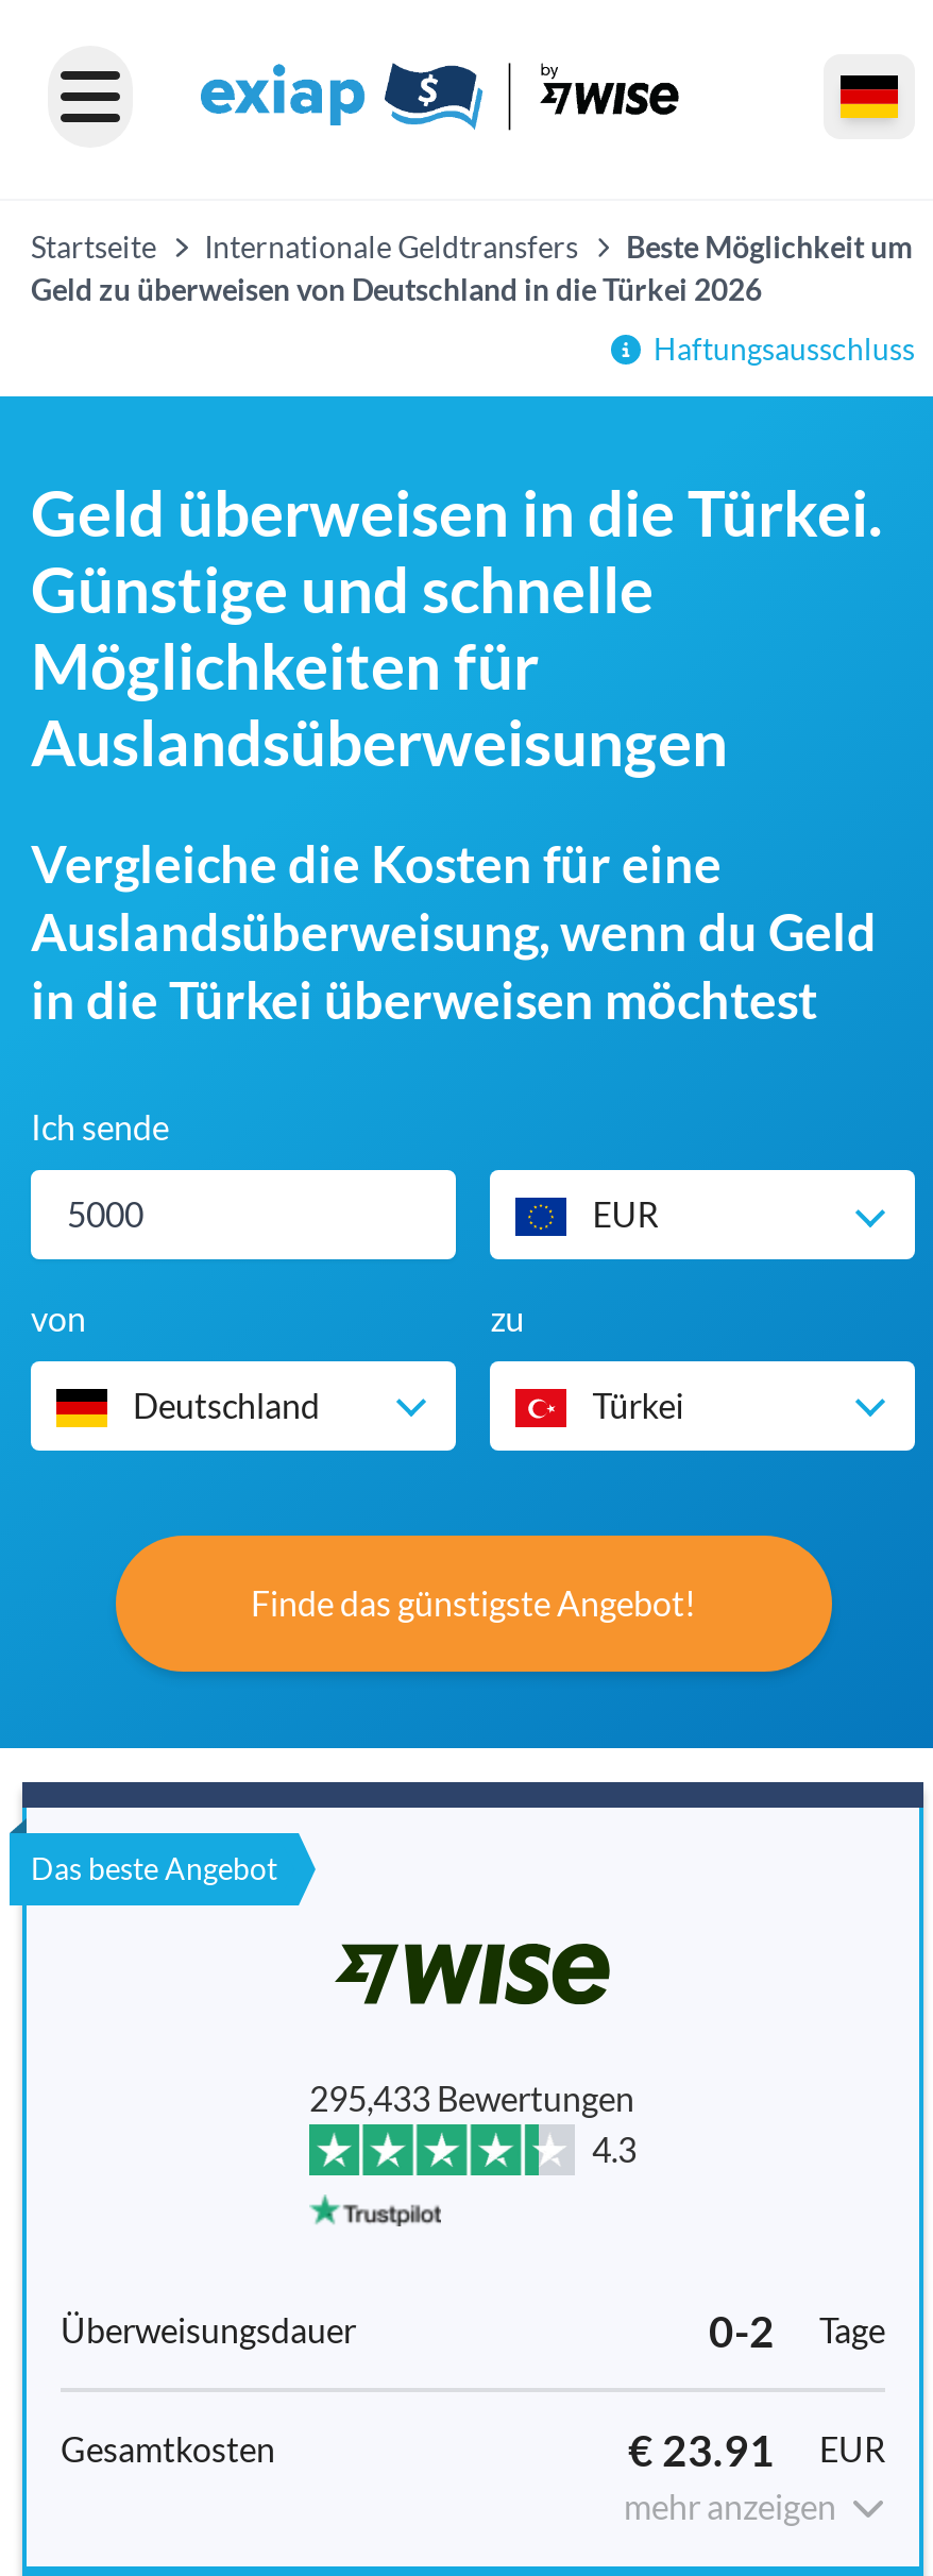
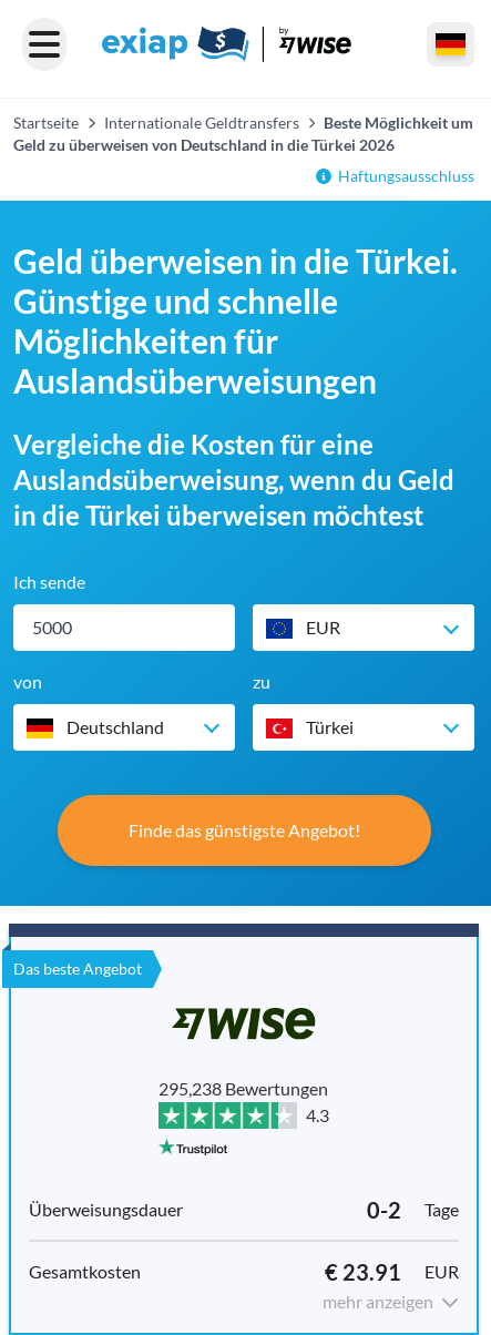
[309,2078,634,2118] 295,433 Bewertungen -> [158,1078,328,1099] 295,238 Bewertungen

